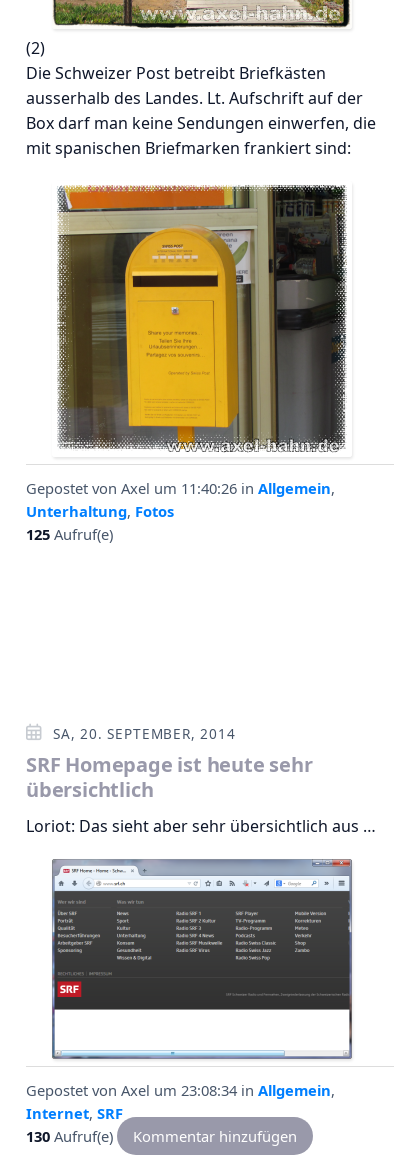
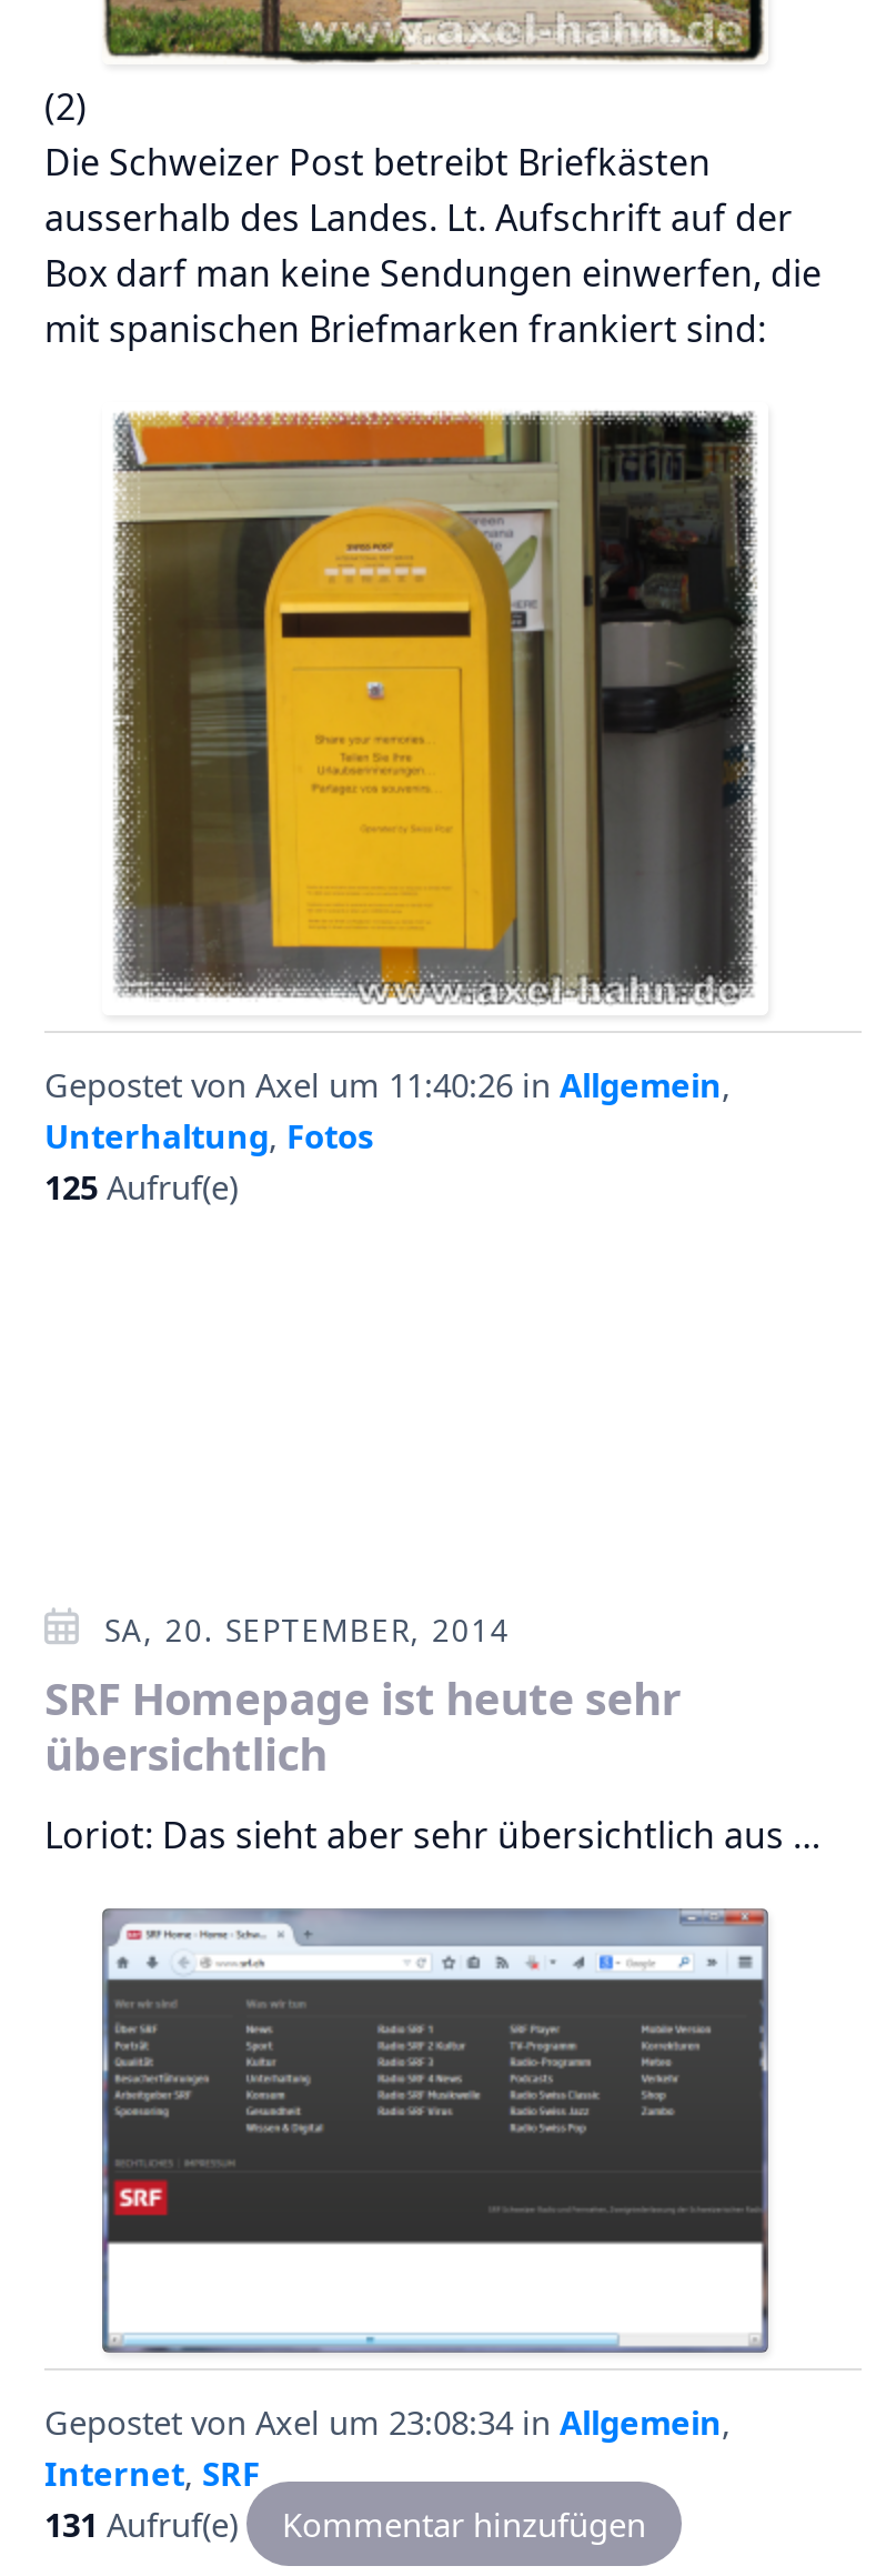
[26,1126,297,1146] 130 Aufruf(e) Kommentar hinzufügen -> [44,2502,646,2546] 131 Aufruf(e) Kommentar hinzufügen

